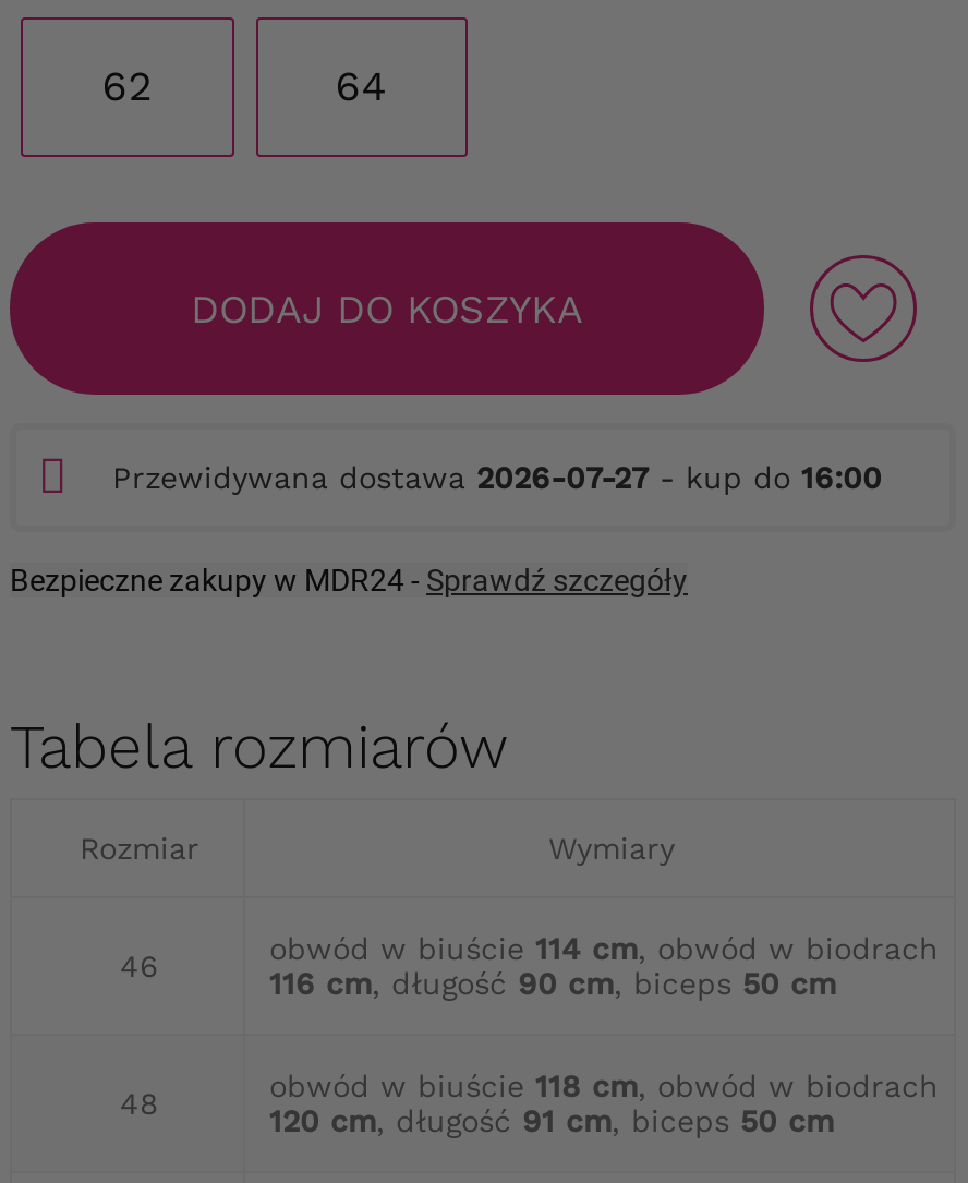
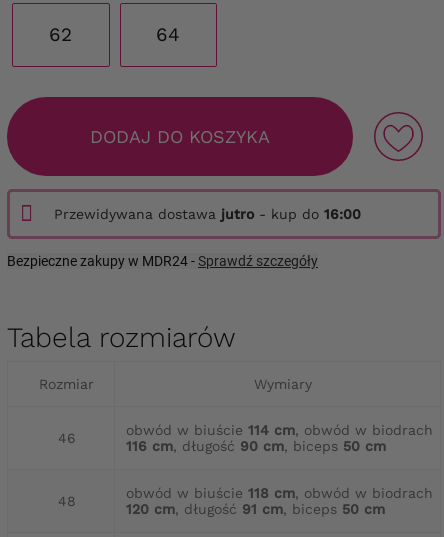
[112,459,882,494] Przewidywana dostawa 2026-07-27 - kup do 16:00 -> [54,206,361,222] Przewidywana dostawa jutro - kup do 16:00

